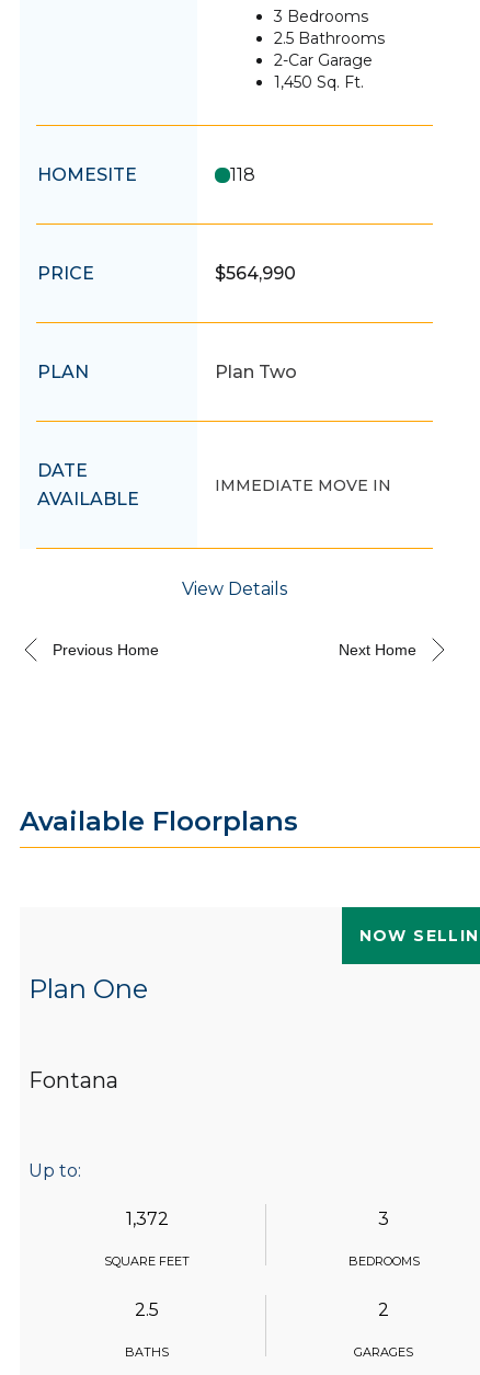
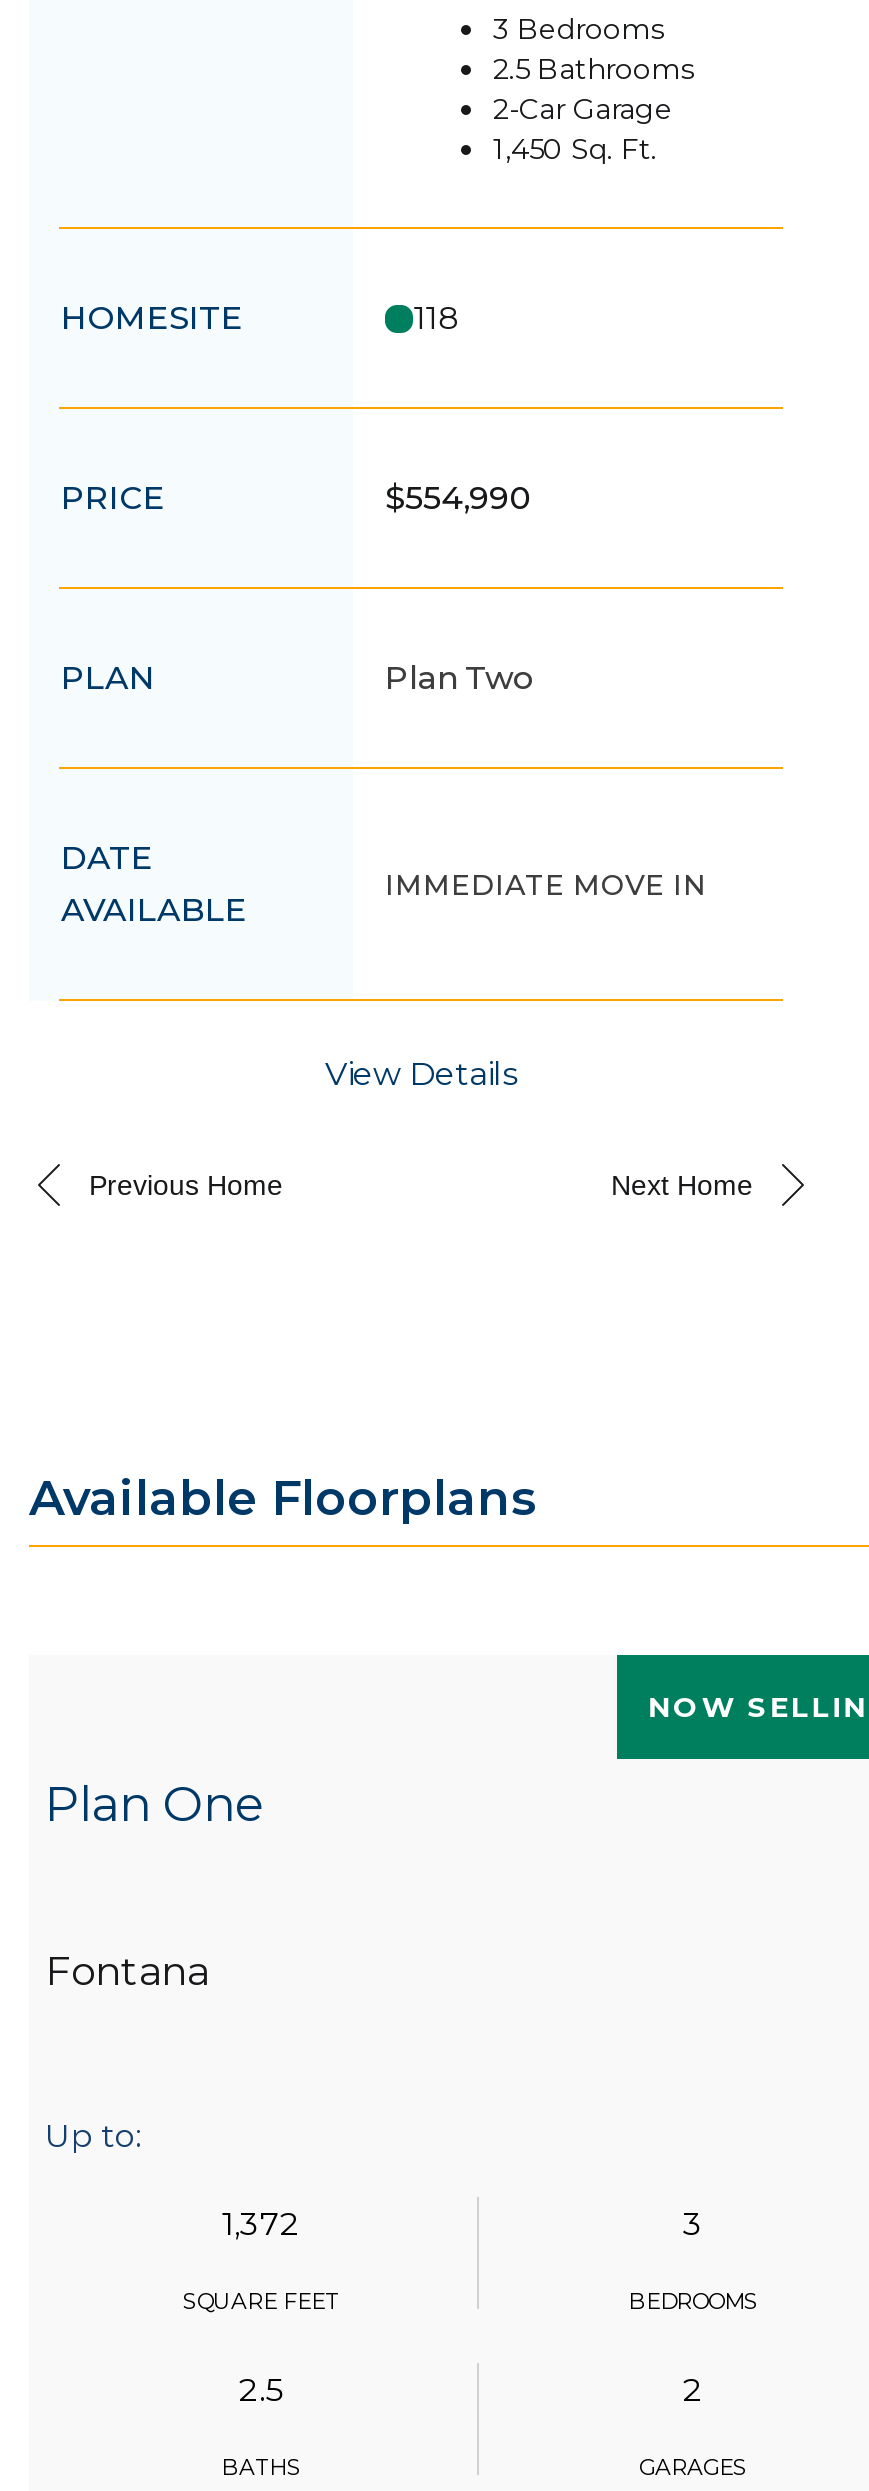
[215,263,296,284] $564,990 -> [385,479,531,517] $554,990

